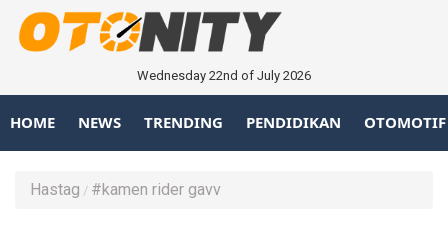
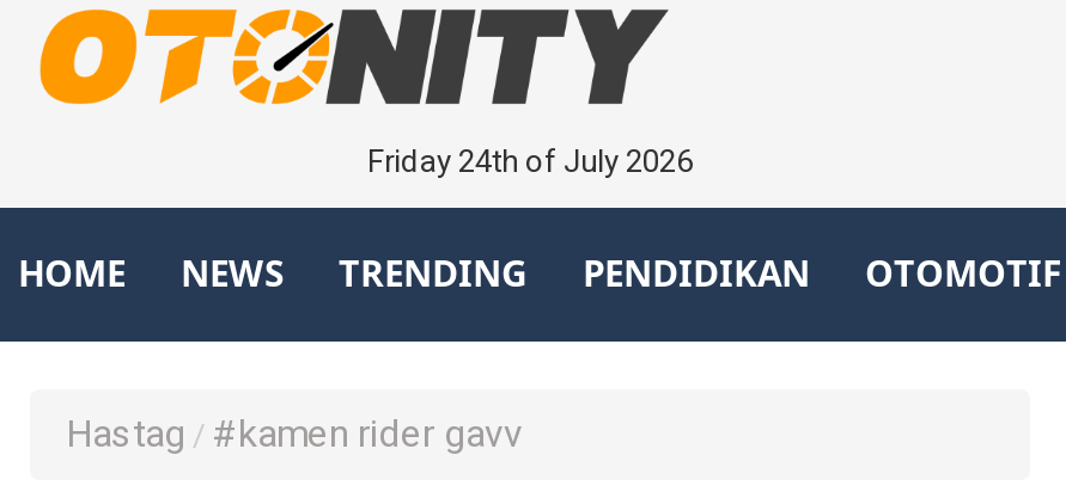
[137,68,311,83] Wednesday 22nd of July 2026 -> [367,143,693,179] Friday 24th of July 2026

